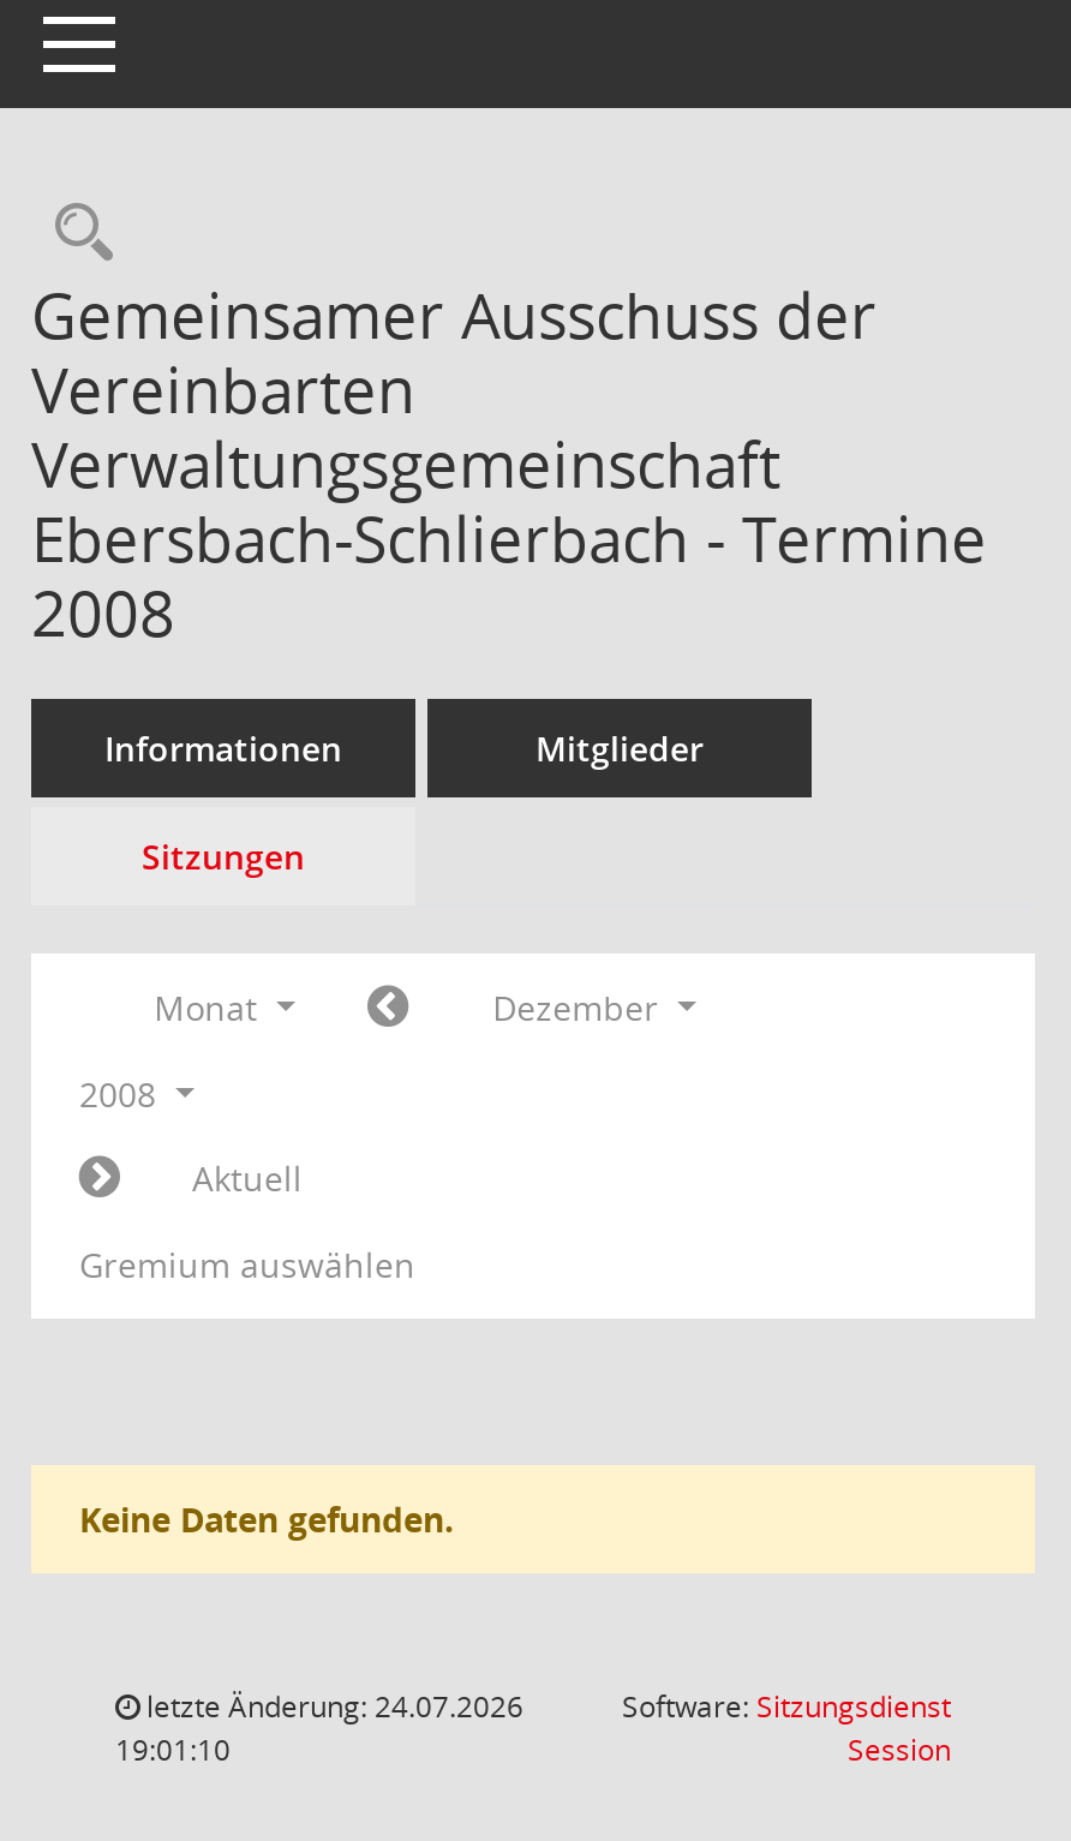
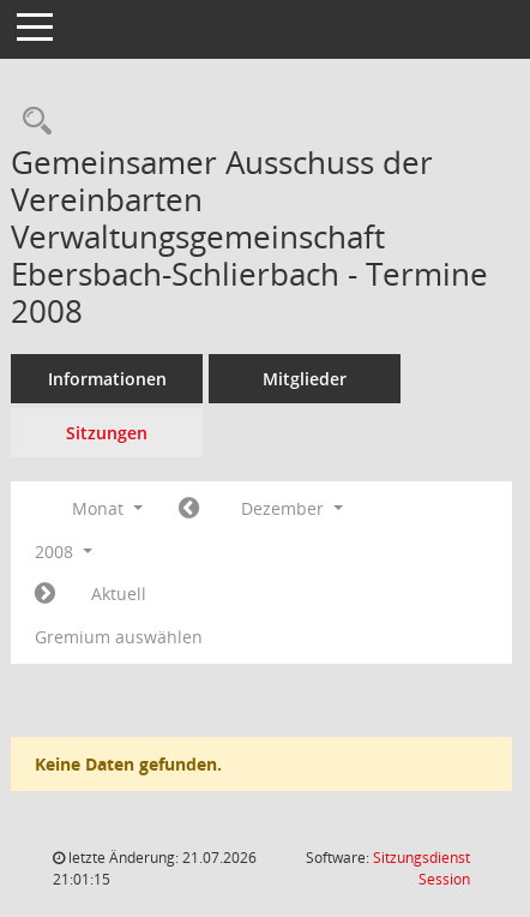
[139,1686,523,1727] letzte Änderung: 24.07.2026 -> [65,847,257,868] letzte Änderung: 21.07.2026
[115,1729,231,1770] 19:01:10 -> [53,869,110,889] 21:01:15

